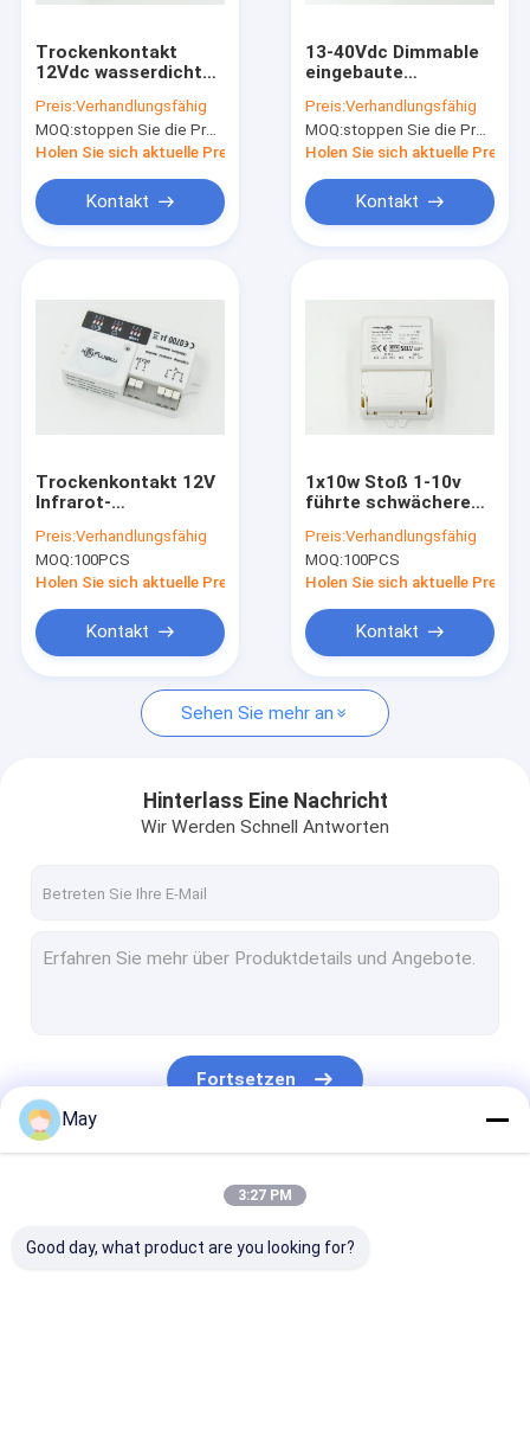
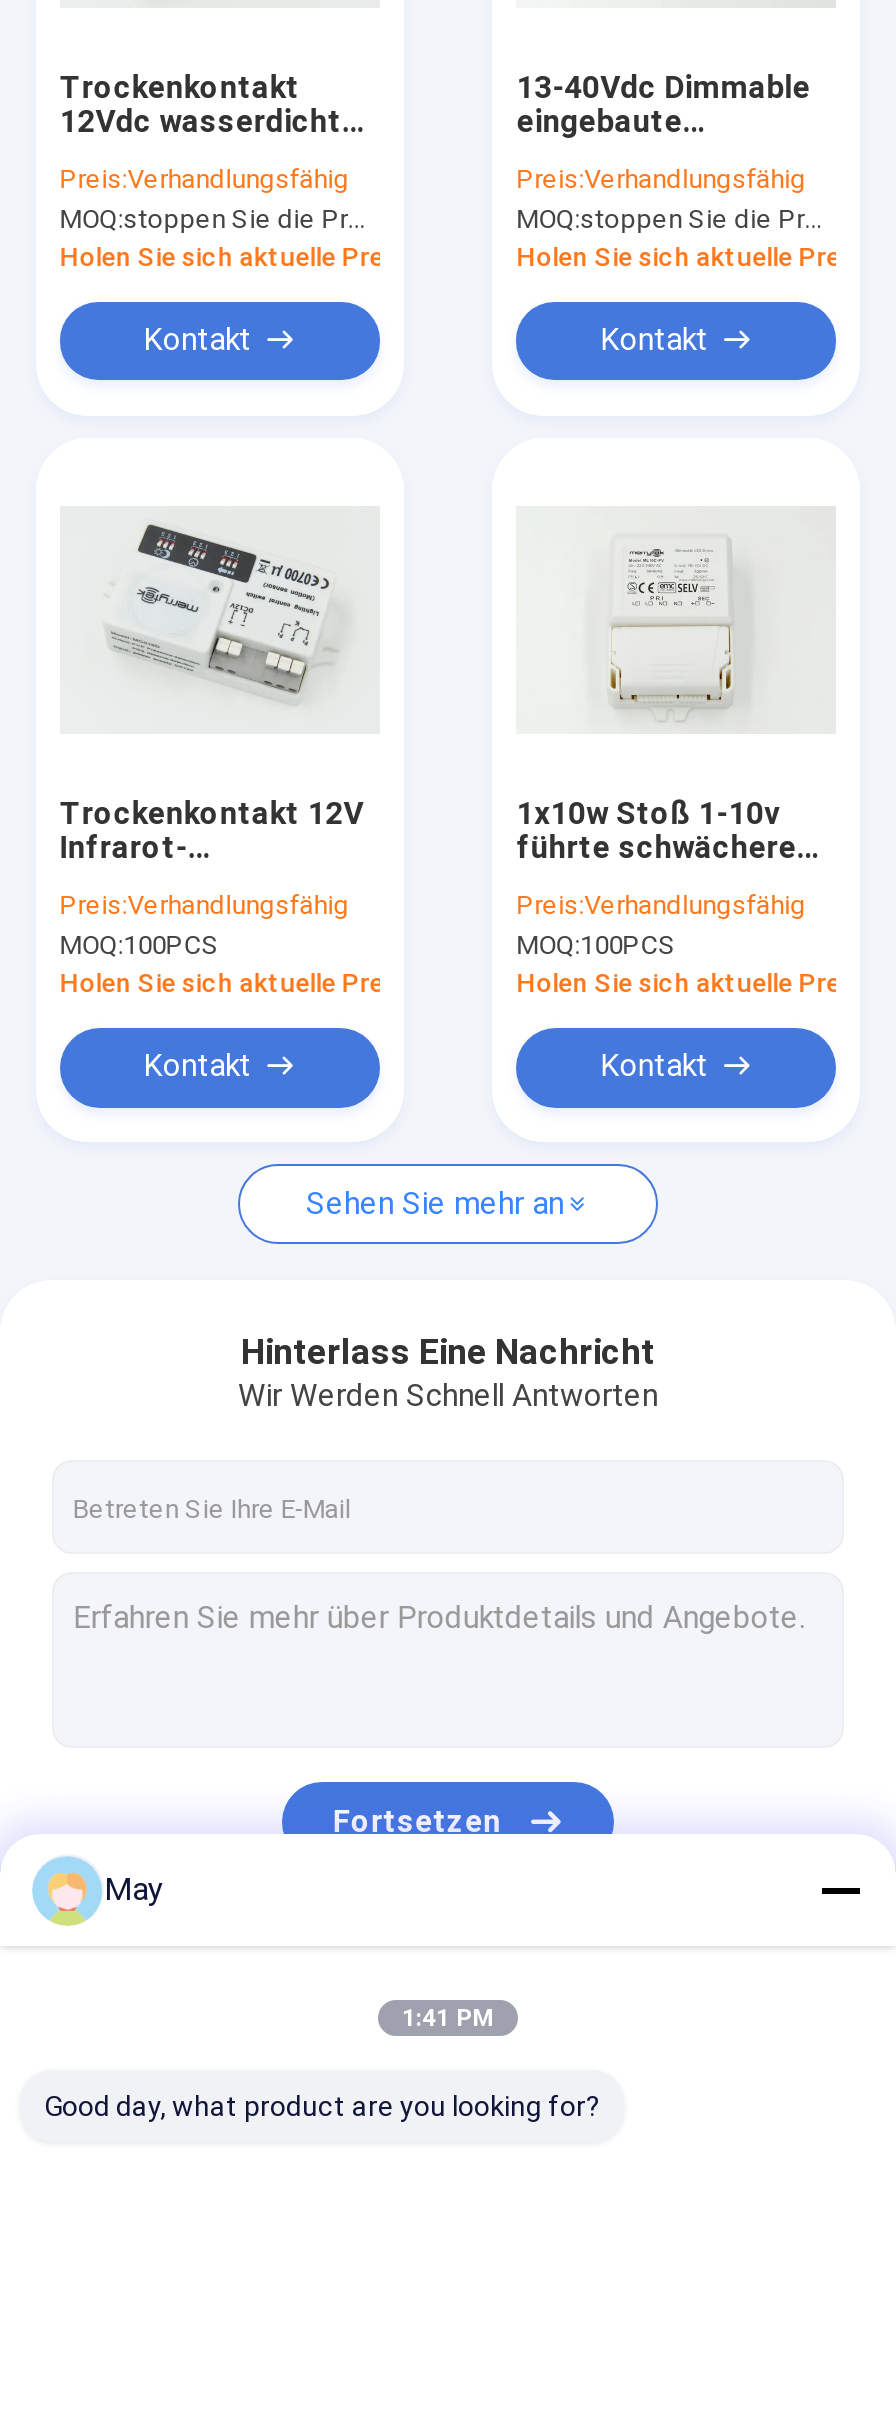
[238,1187,292,1204] 3:27 PM -> [402,2004,494,2032] 1:41 PM

